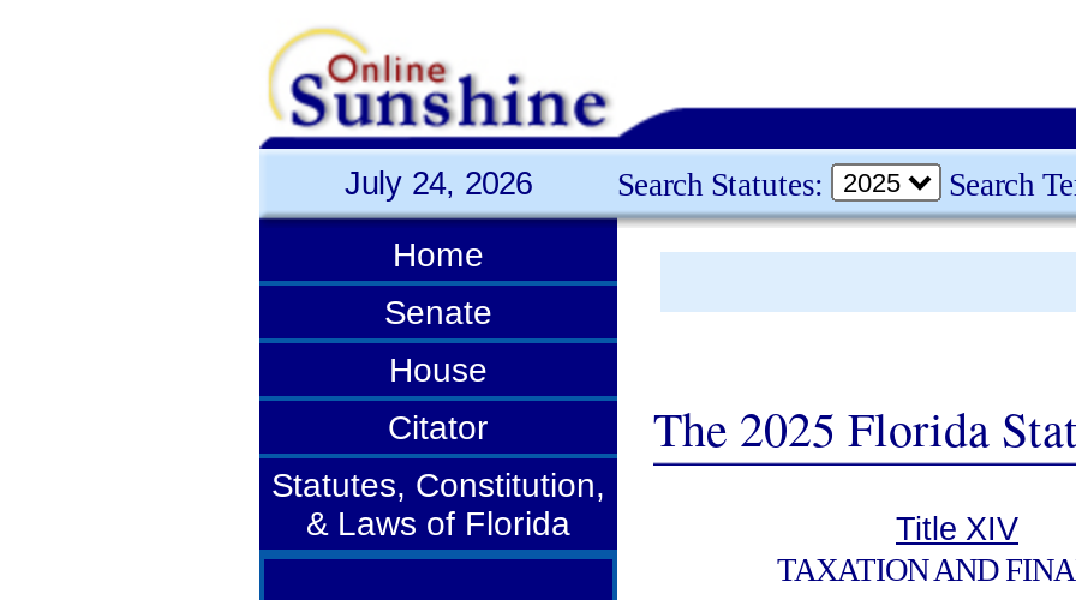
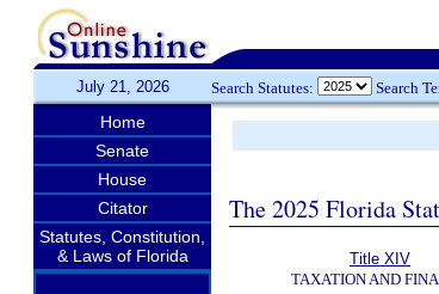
[345,166,532,202] July 24, 2026 -> [76,78,169,96] July 21, 2026

